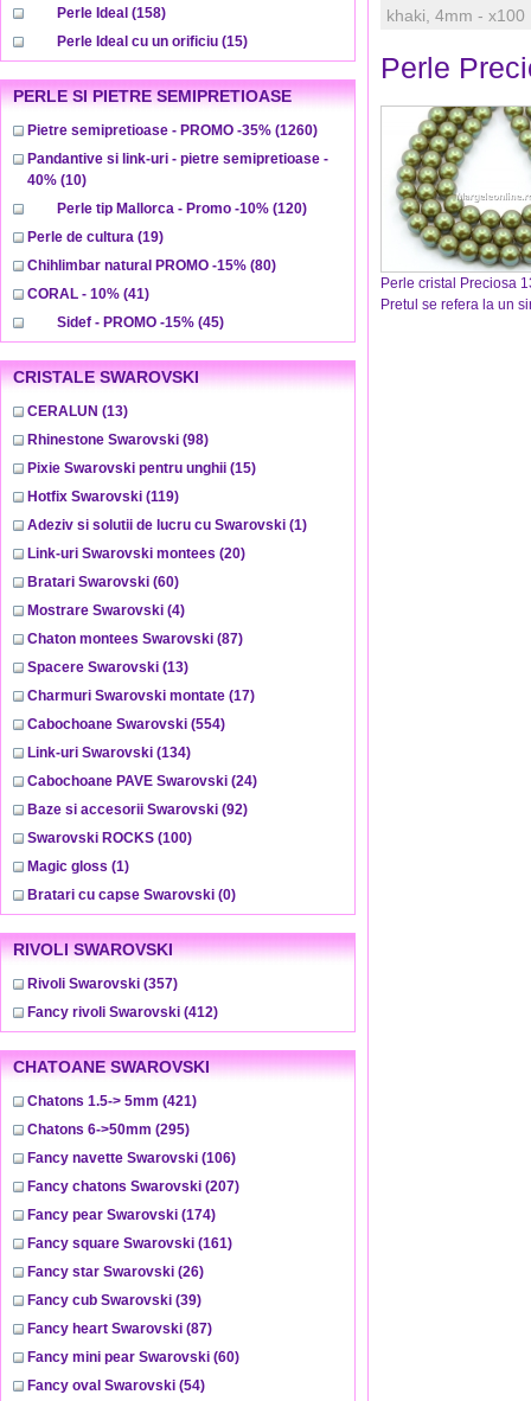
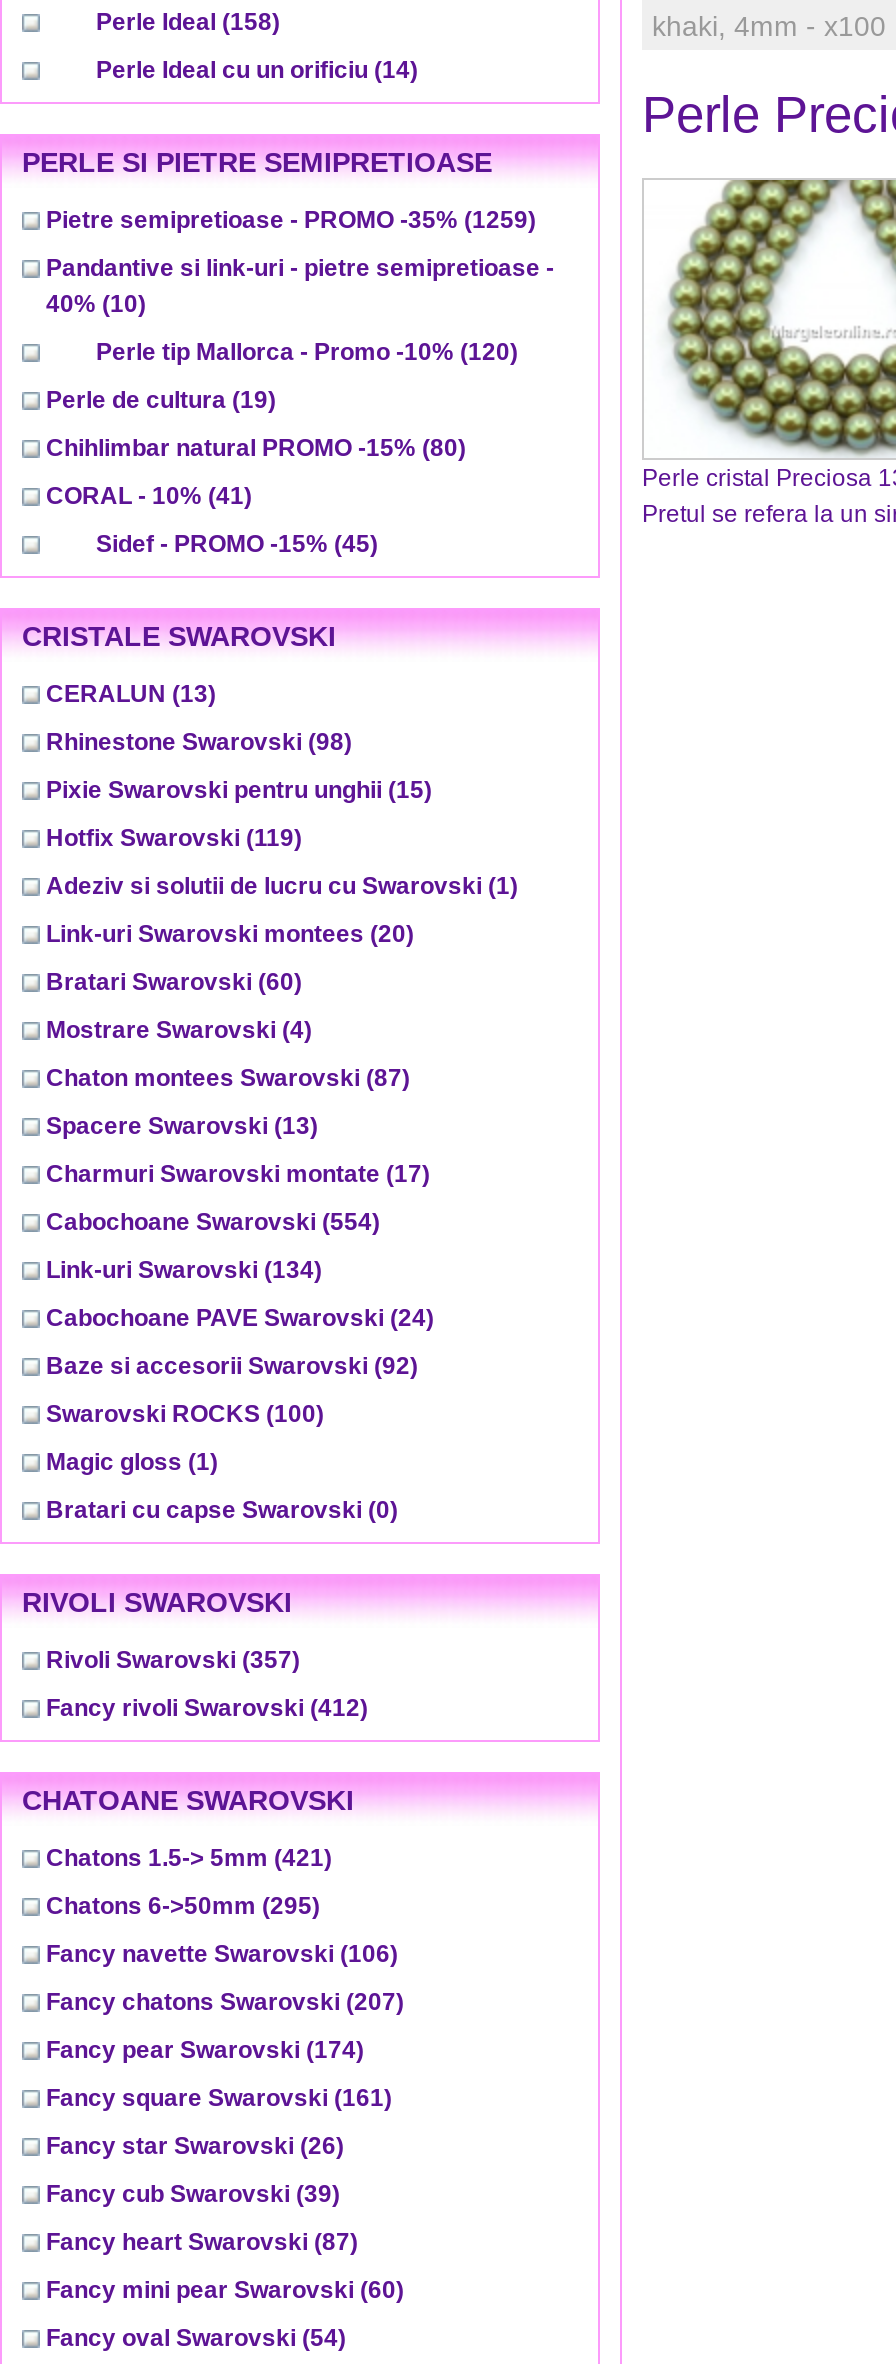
[57,33,248,50] Perle Ideal cu un orificiu (15) -> [96,56,418,84] Perle Ideal cu un orificiu (14)
[27,122,318,139] Pietre semipretioase - PROMO -35% (1260) -> [46,206,536,234] Pietre semipretioase - PROMO -35% (1259)

